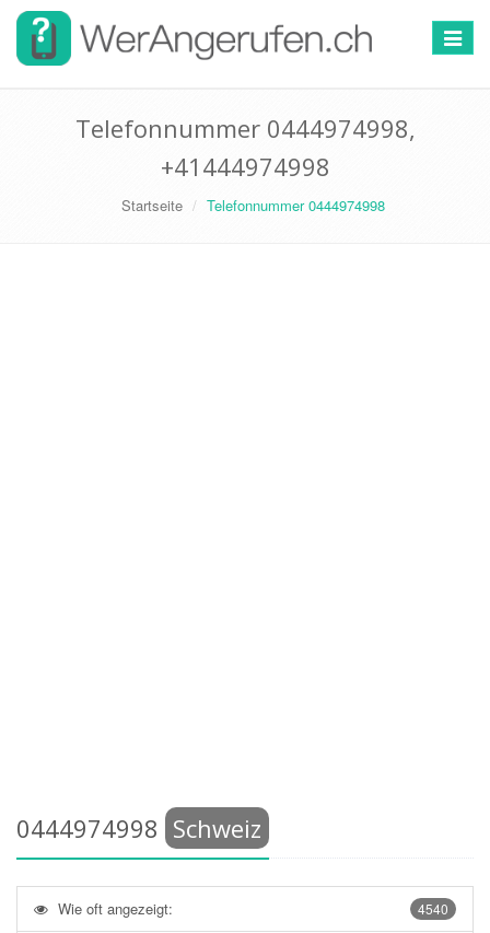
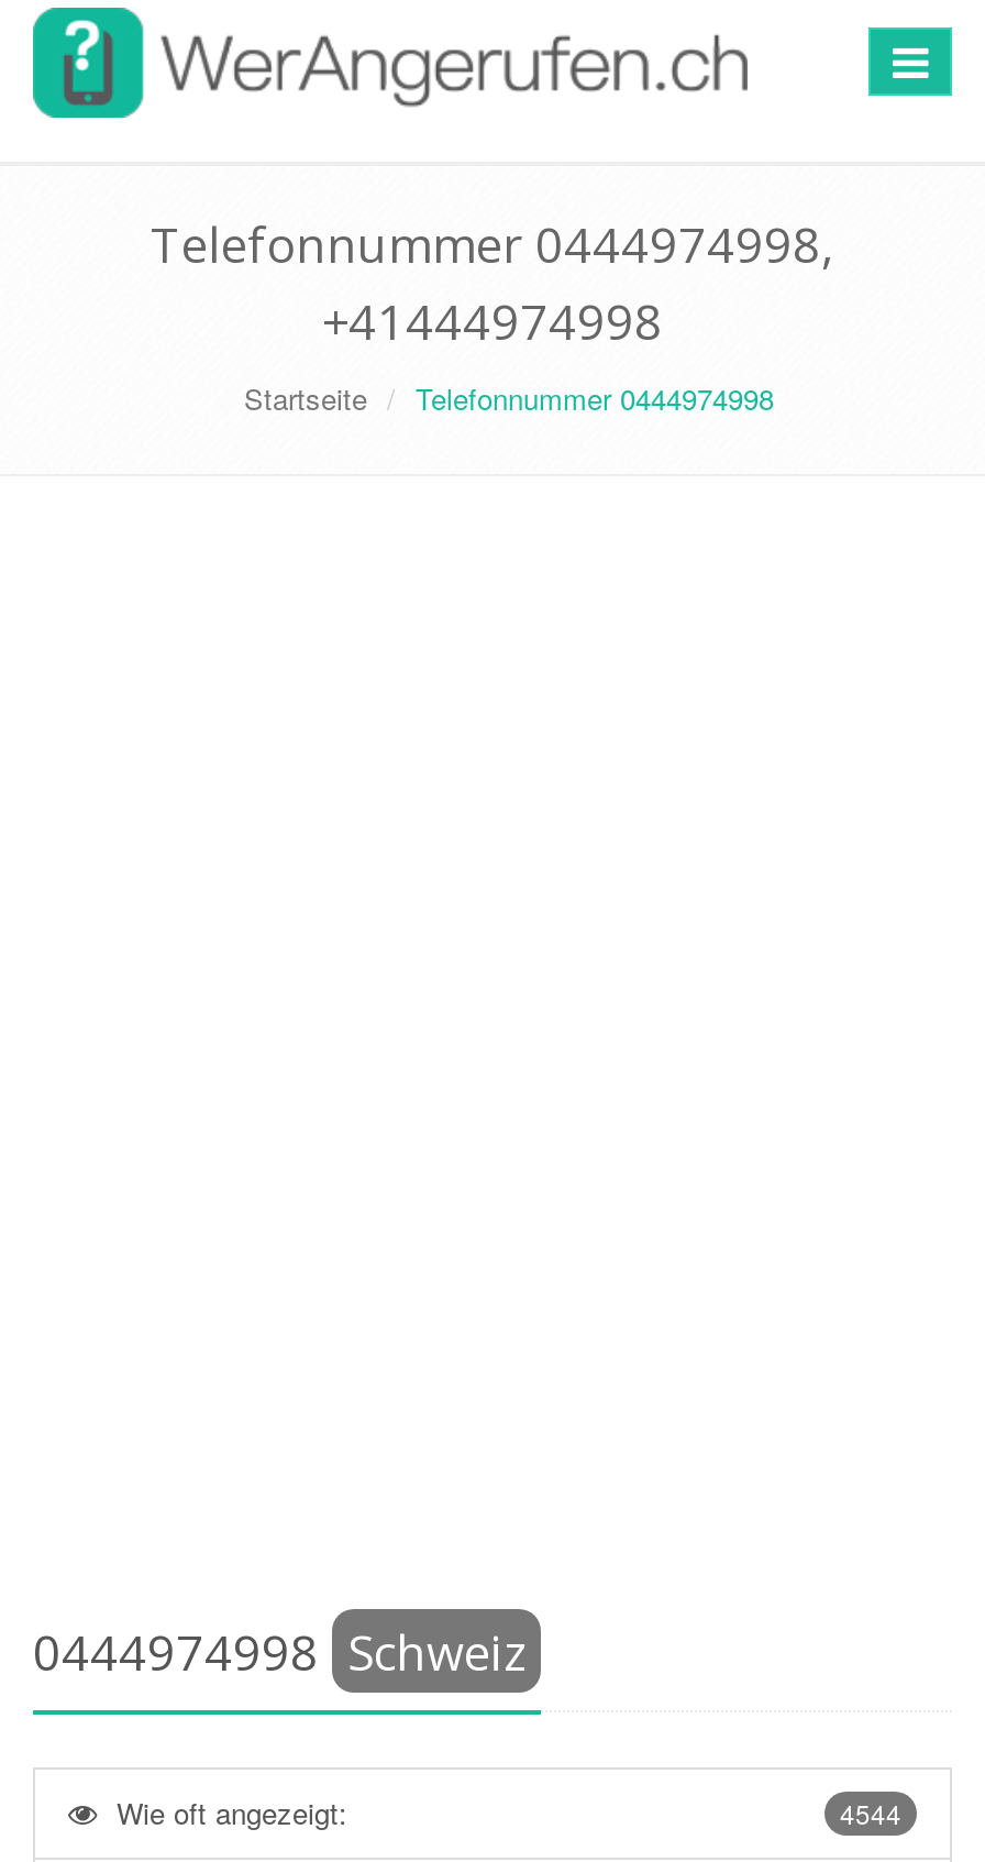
[418,899,448,918] 4540 -> [840,1794,901,1831] 4544

